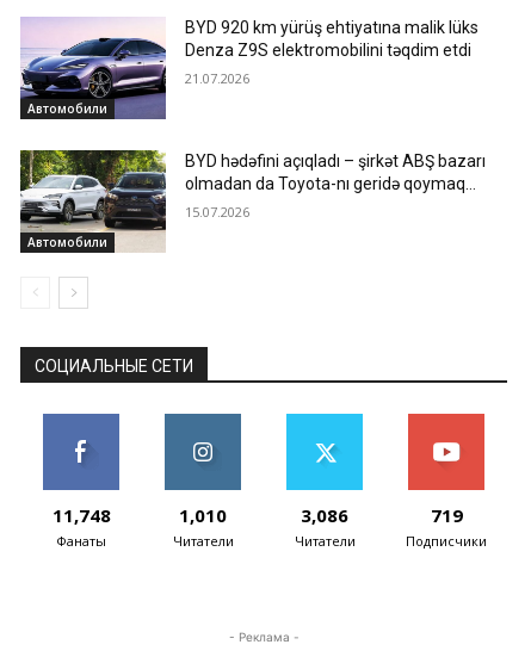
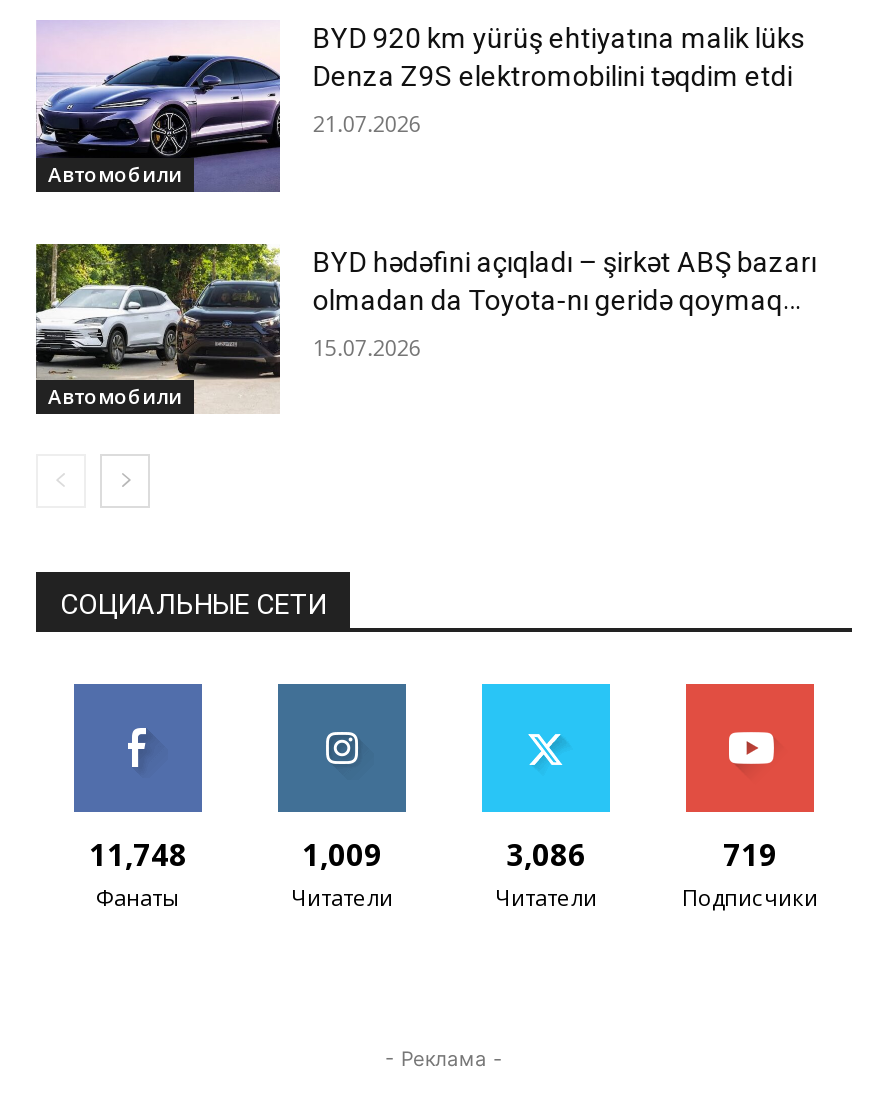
[179,503,227,527] 1,010 -> [302,835,382,875] 1,009

